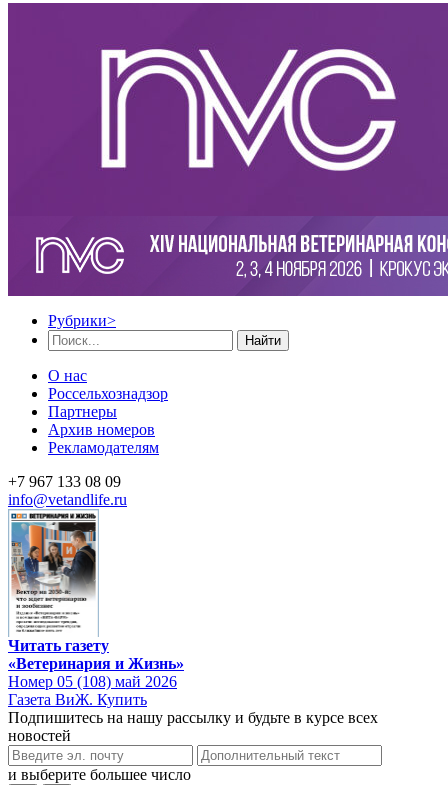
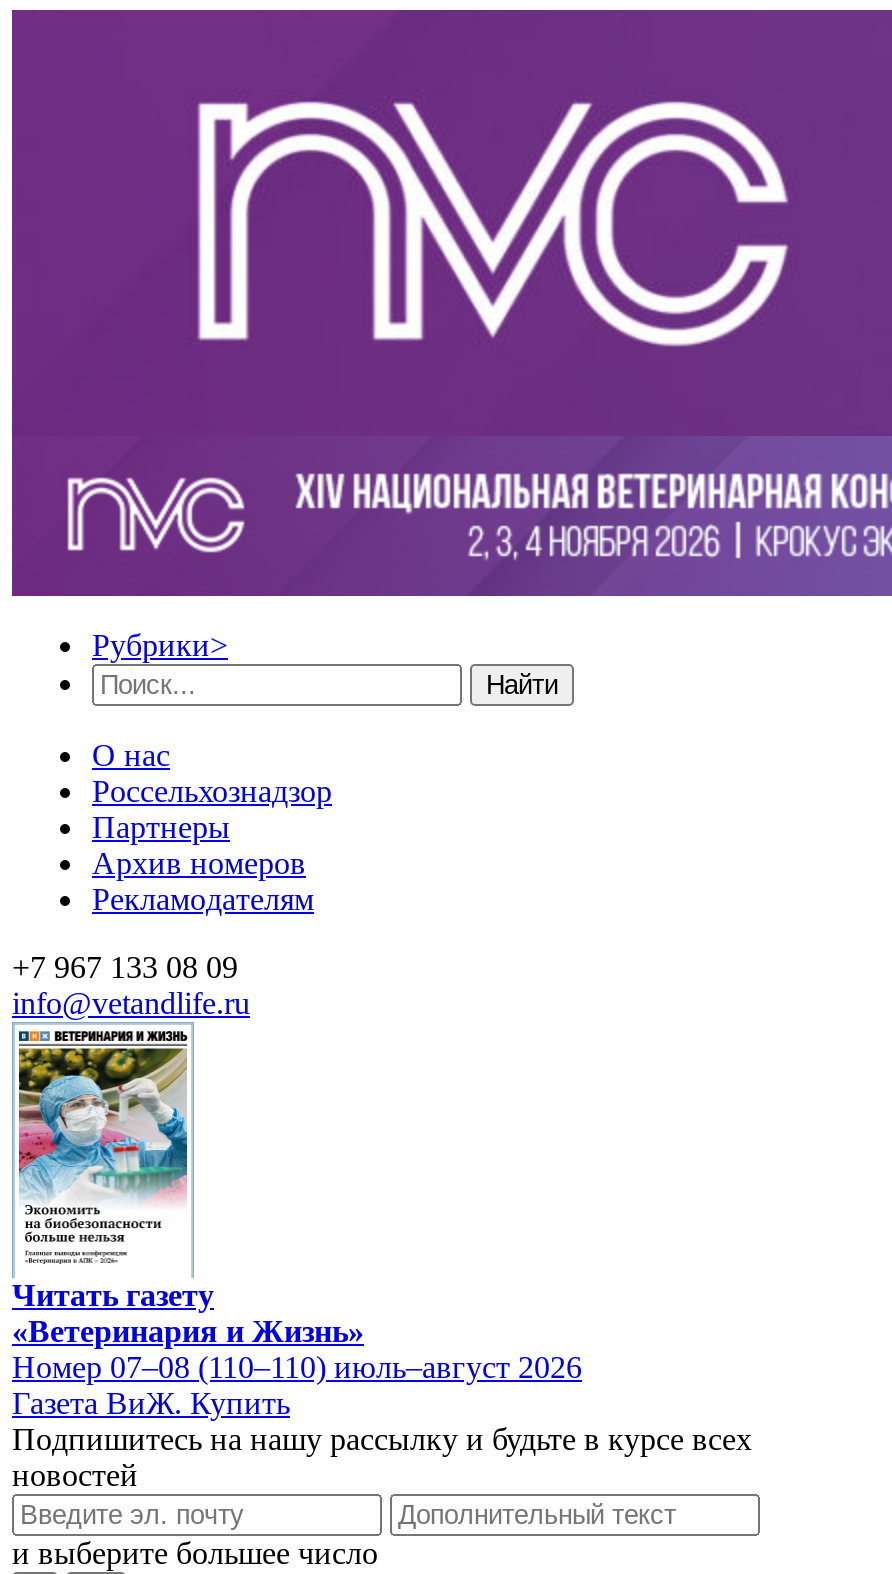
[11,521,97,633] [image] -> [16,1048,188,1268] [image]
[8,673,177,690] Номер 05 (108) май 2026 -> [12,1349,582,1383] Номер 07–08 (110–110) июль–август 2026

